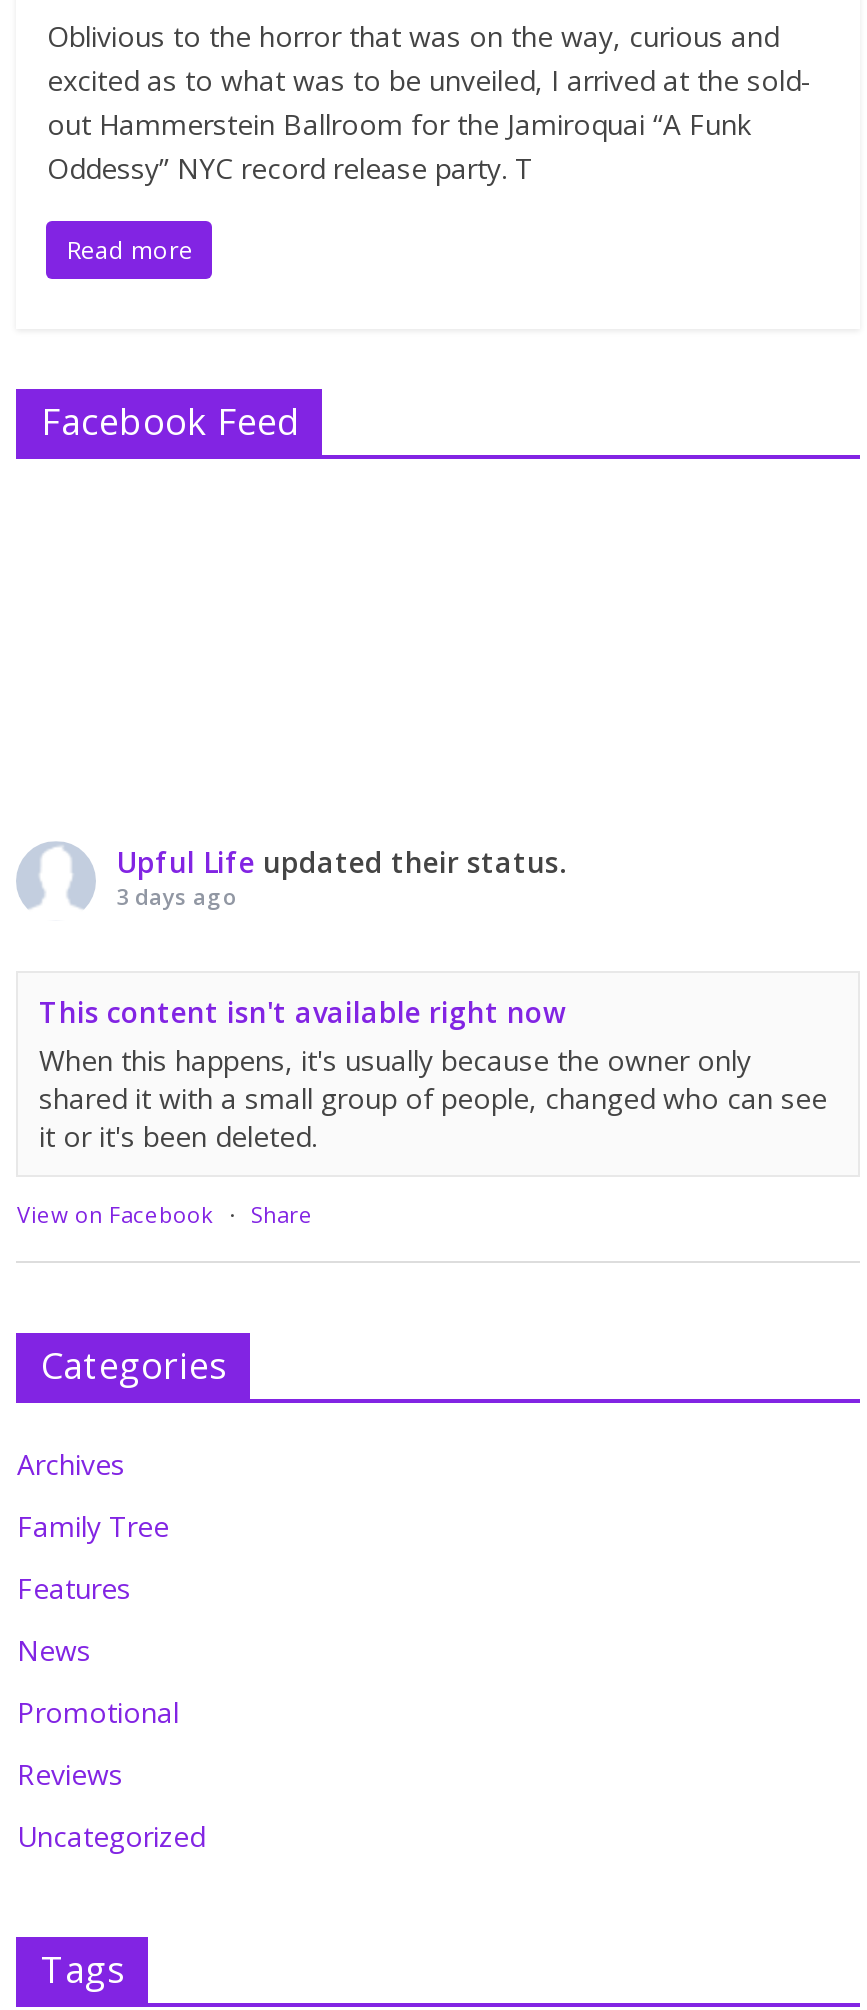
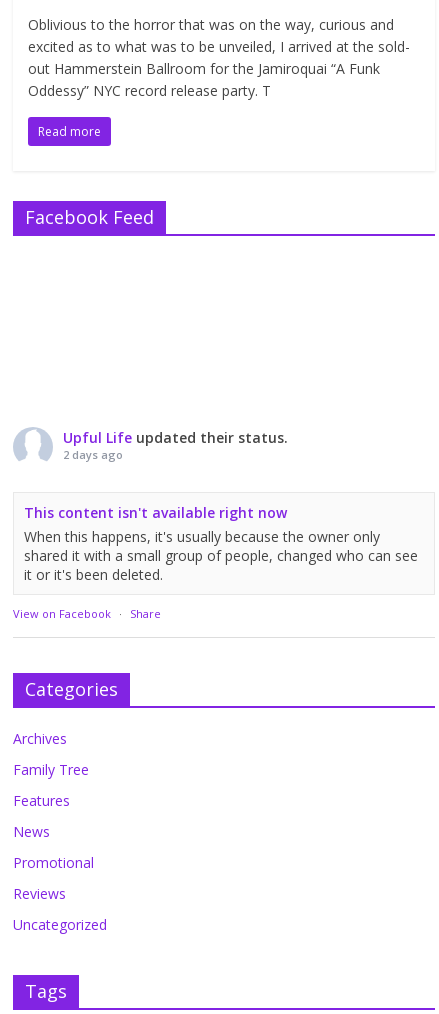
[117,881,237,911] 3 days ago -> [63,447,123,462] 2 days ago

